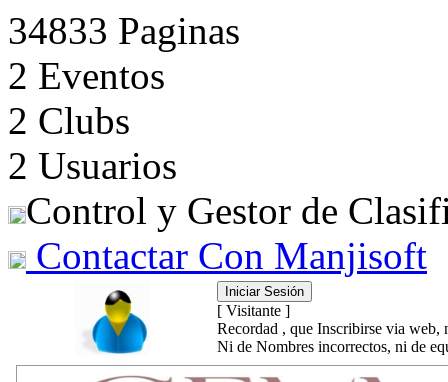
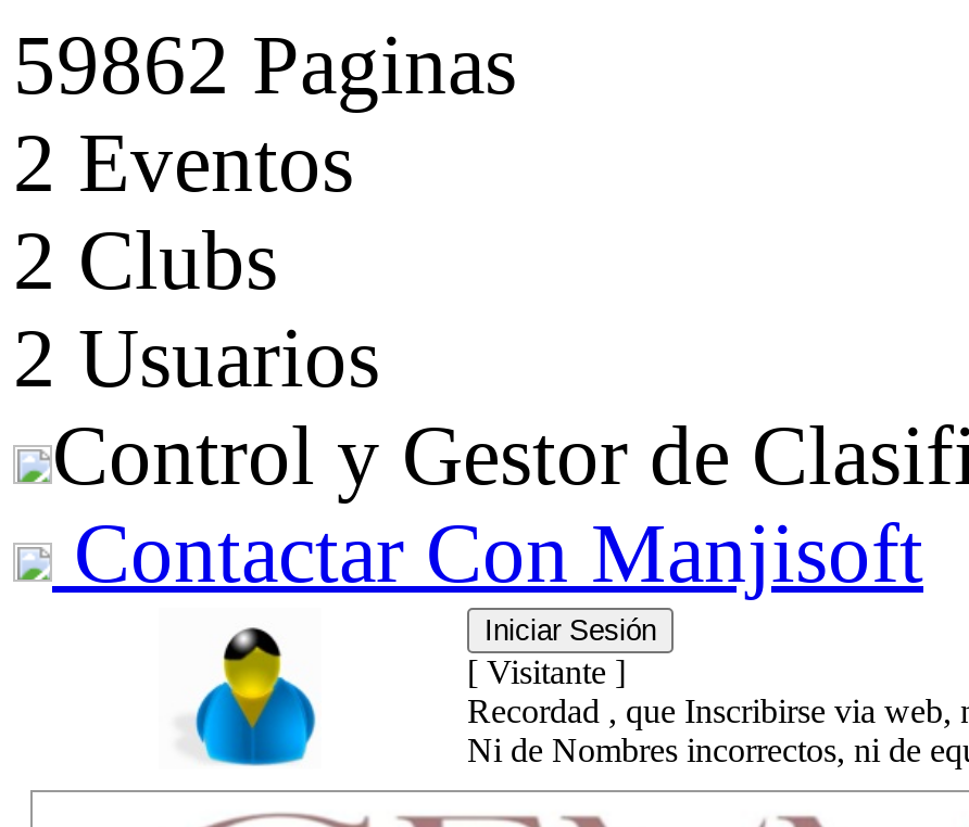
[8,9,240,52] 34833 Paginas -> [13,17,517,111] 59862 Paginas

